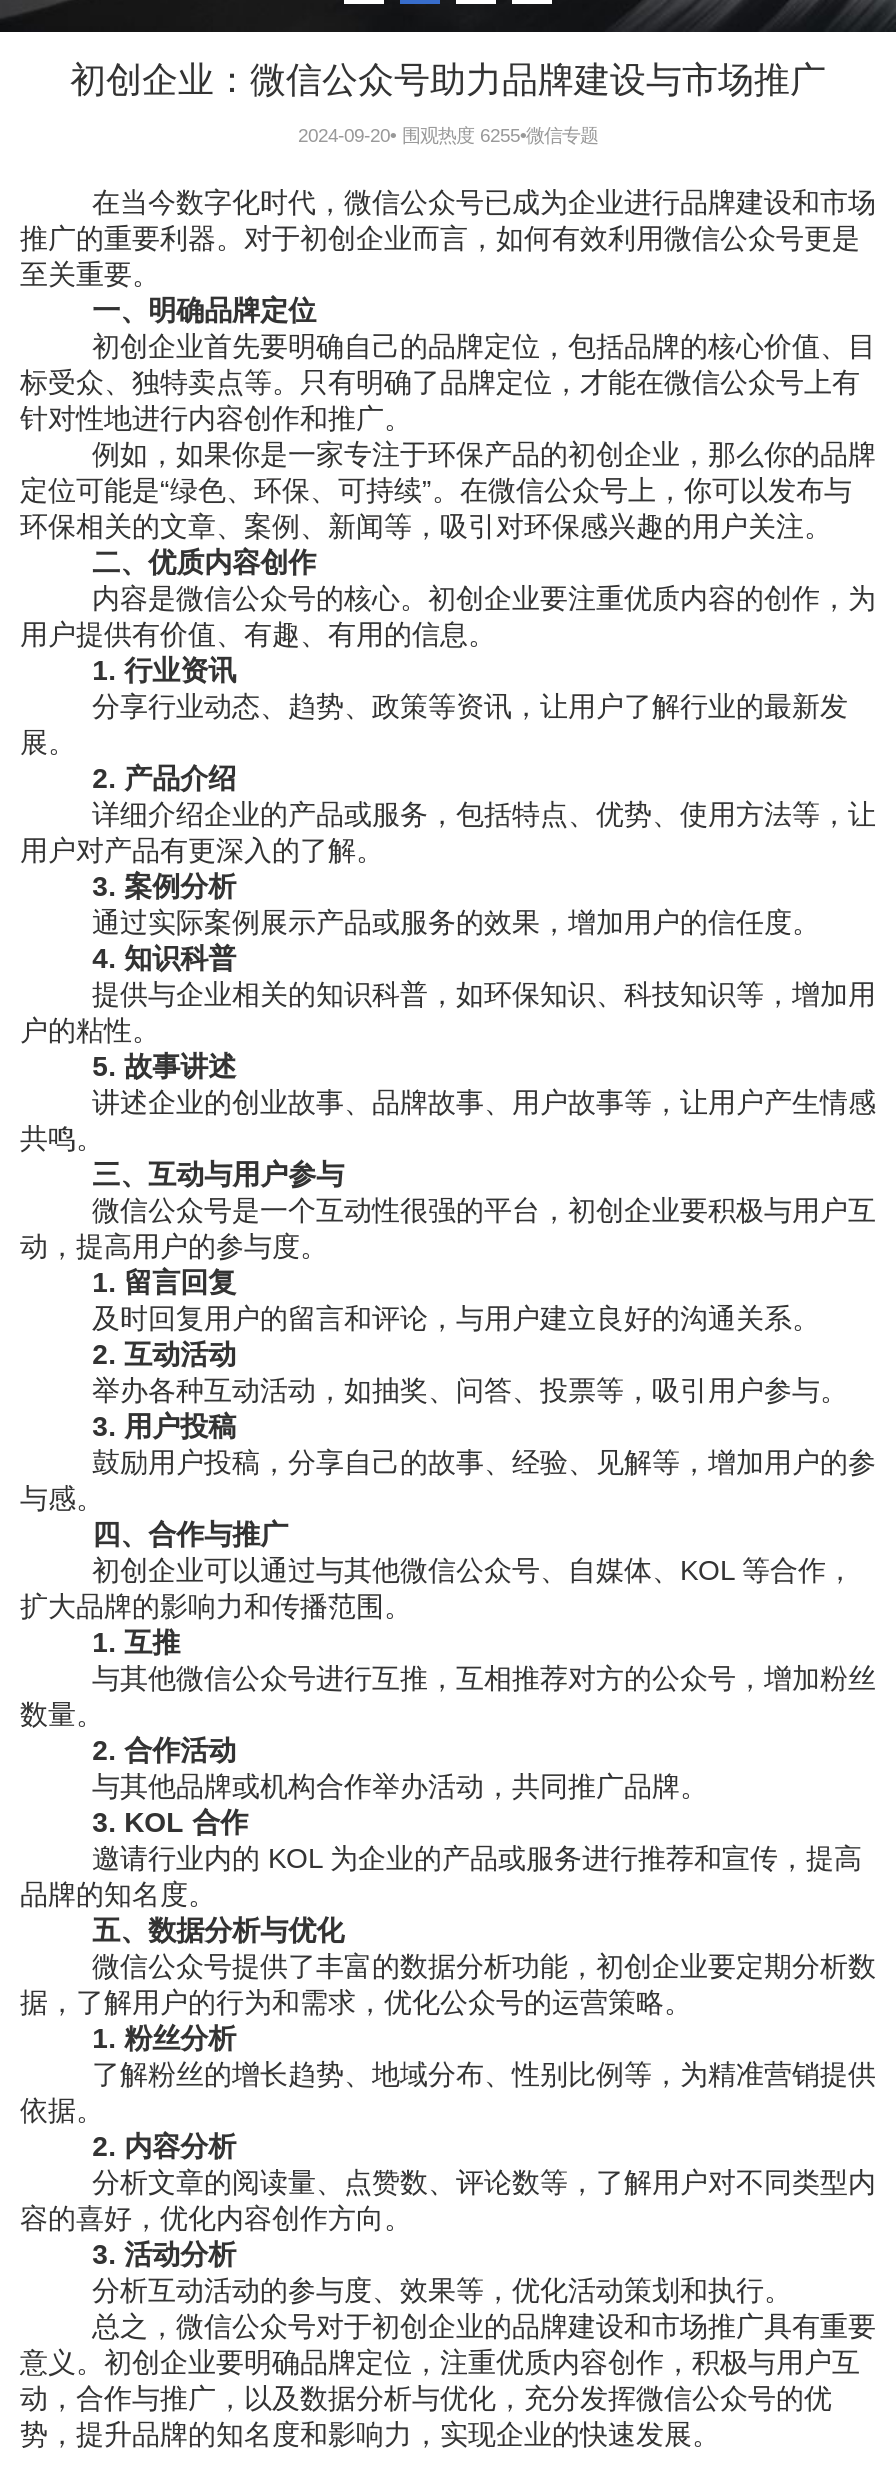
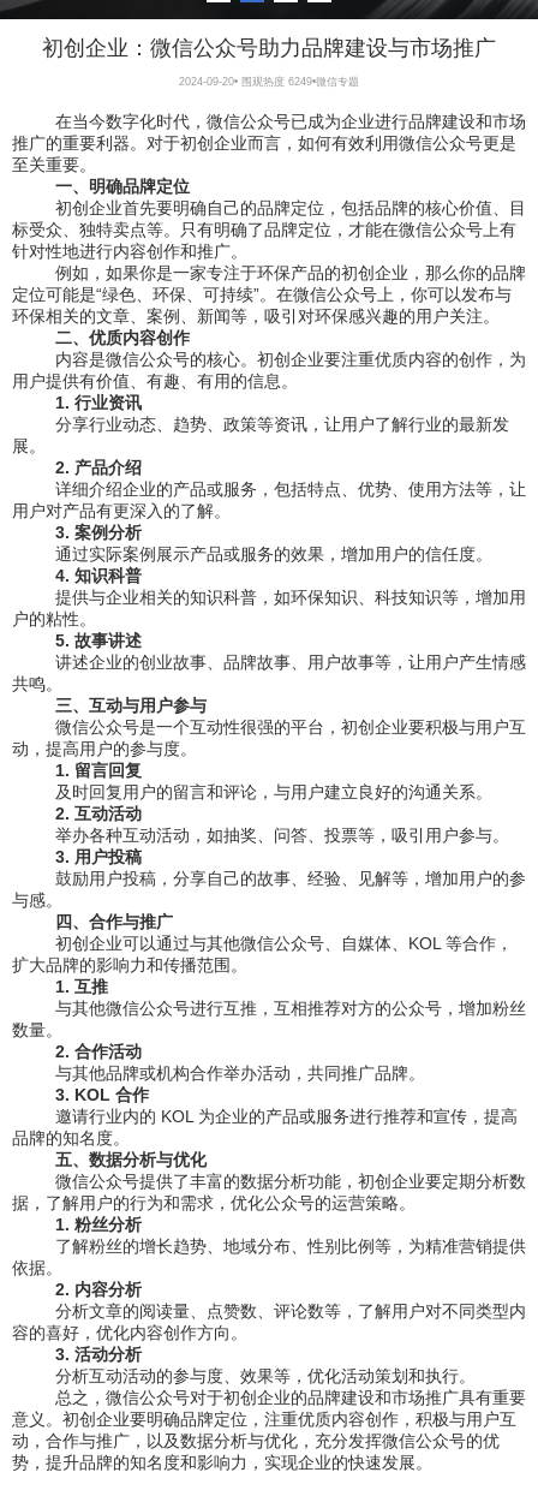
[298,126,598,146] 2024-09-20• 围观热度 6255•微信专题 -> [179,76,359,88] 2024-09-20• 围观热度 6249•微信专题

